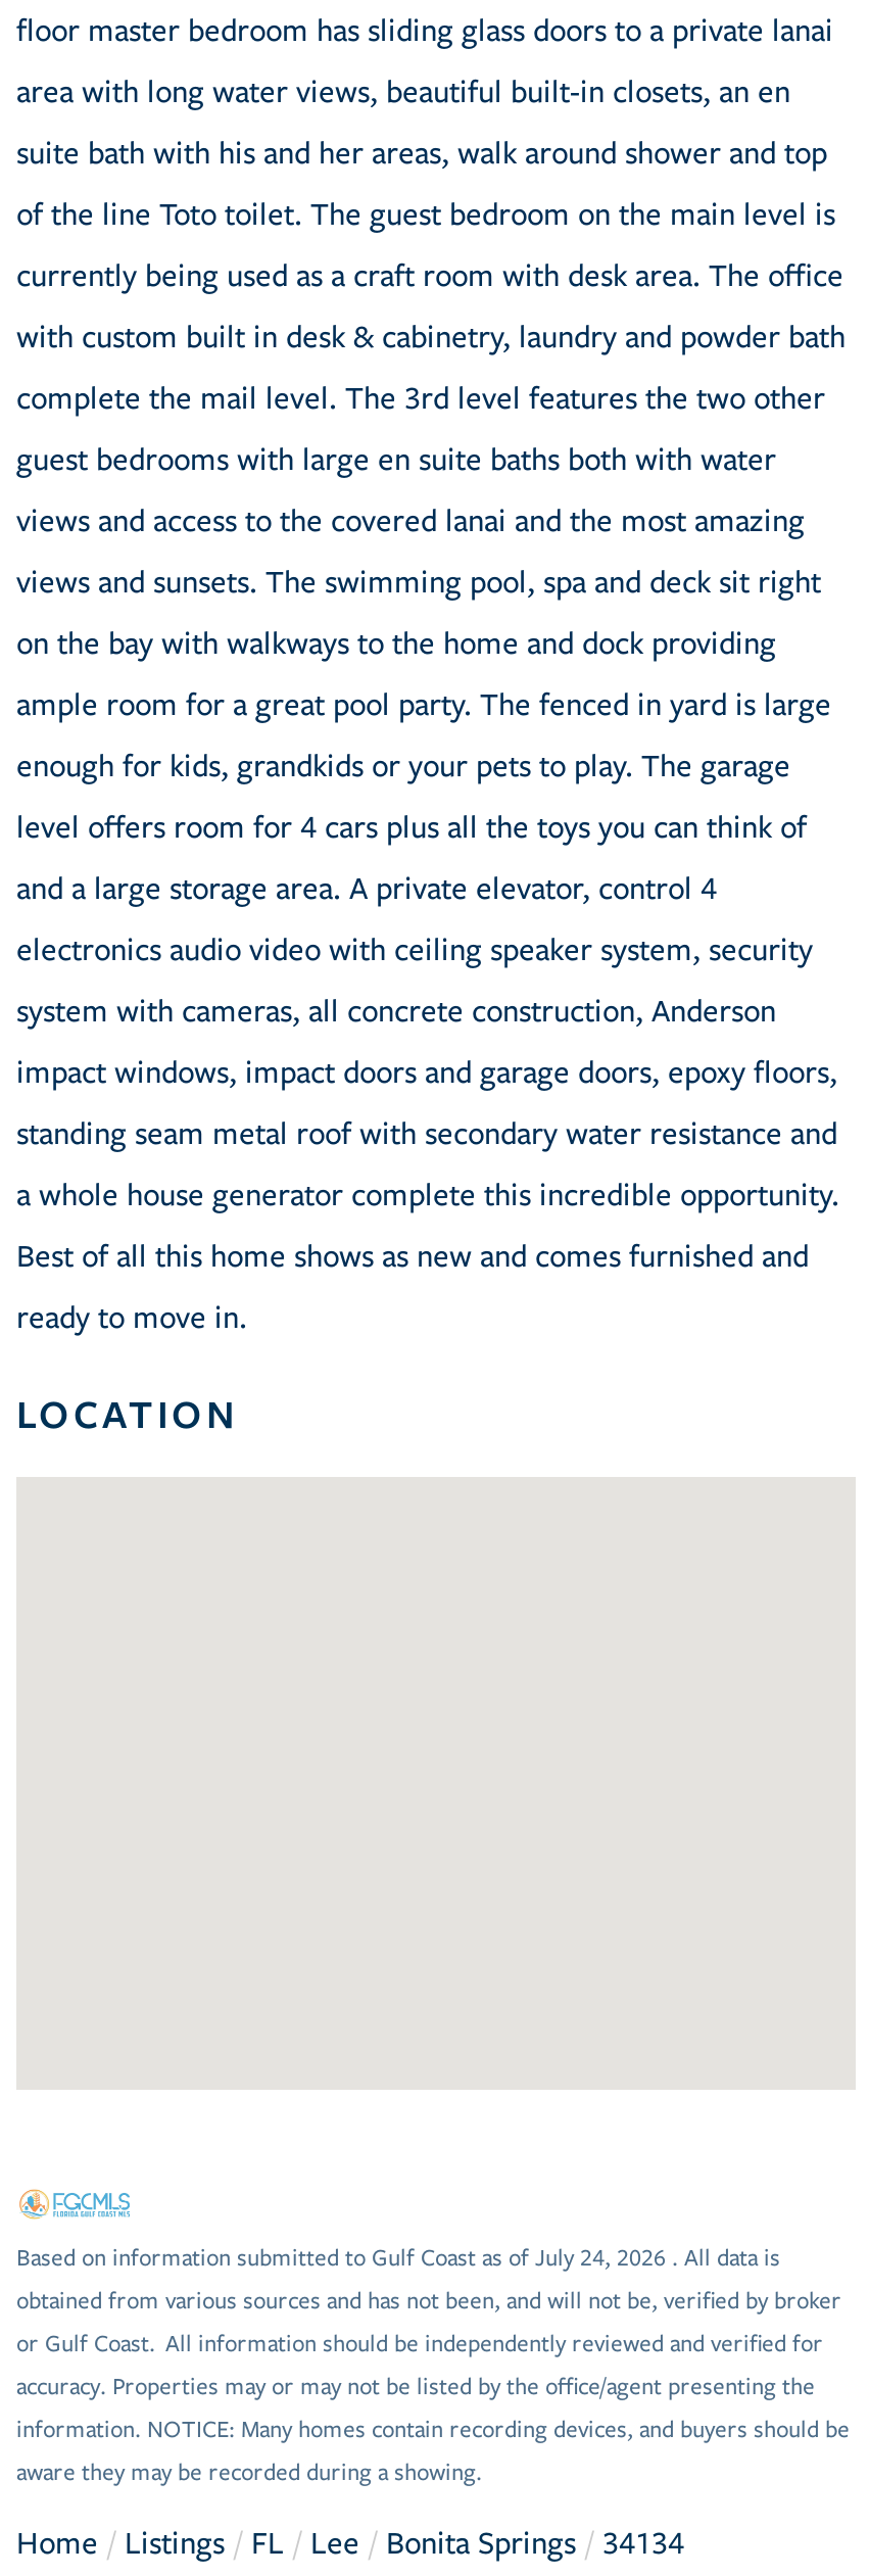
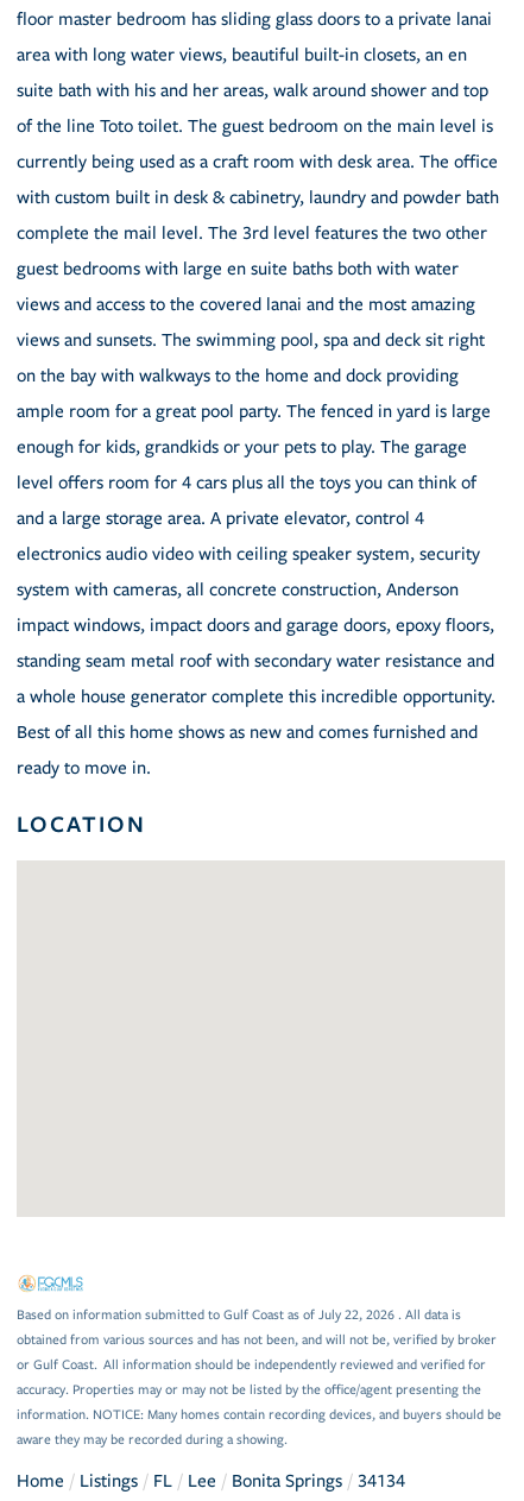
[16,2245,780,2272] Based on information submitted to Gulf Coast as of July 24, 2026 . All data is -> [17,1307,461,1323] Based on information submitted to Gulf Coast as of July 22, 2026 . All data is

